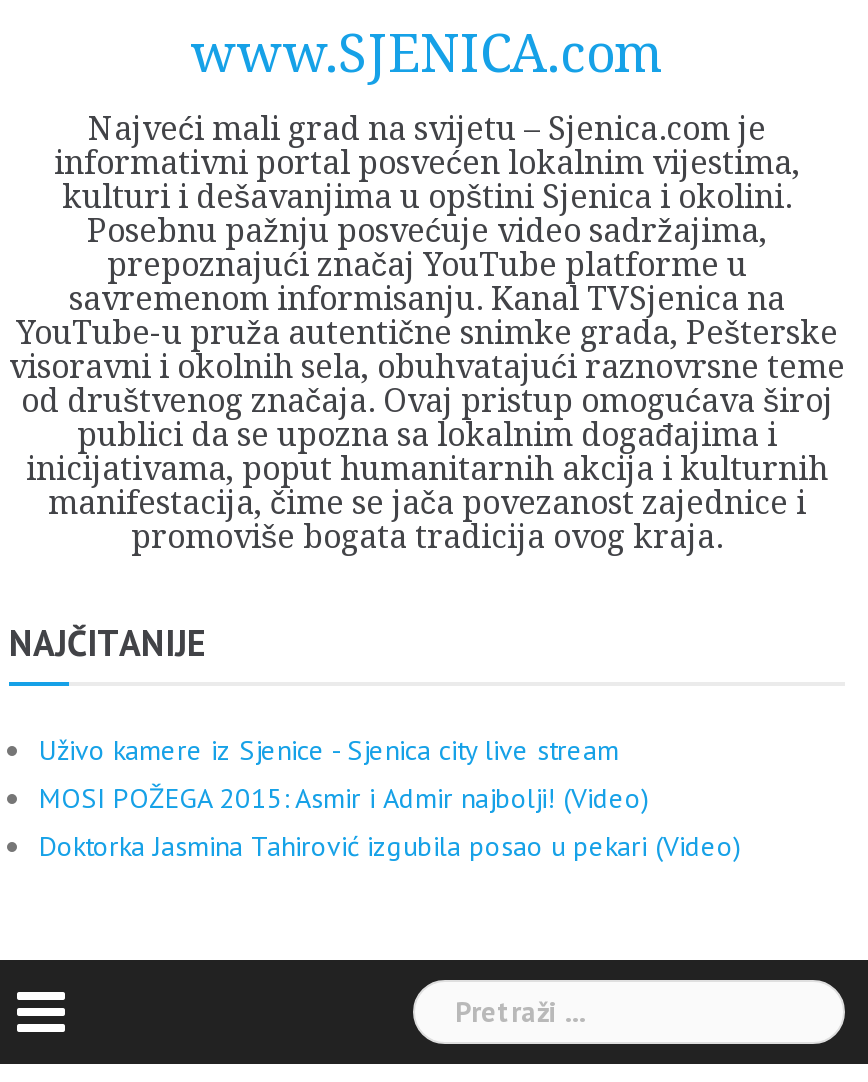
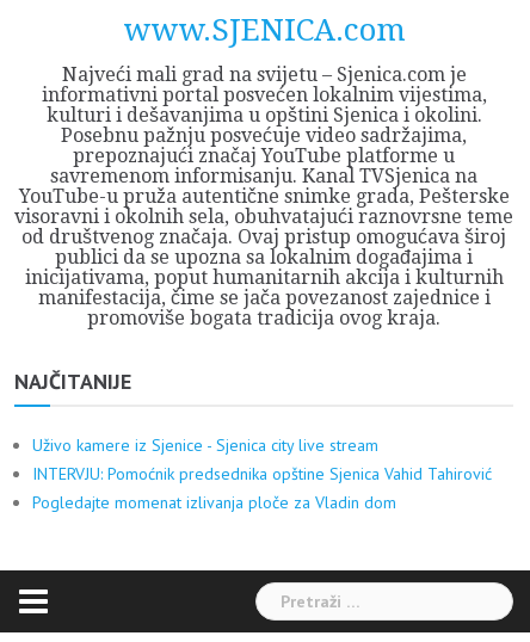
[39,780,741,864] MOSI POŽEGA 2015: Asmir i Admir najbolji! (Video) | Doktorka Jasmina Tahirović izgubila posao u pekari (Video) -> [32,463,492,513] INTERVJU: Pomoćnik predsednika opštine Sjenica Vahid Tahirović | Pogledajte momenat izlivanja ploče za Vladin dom

